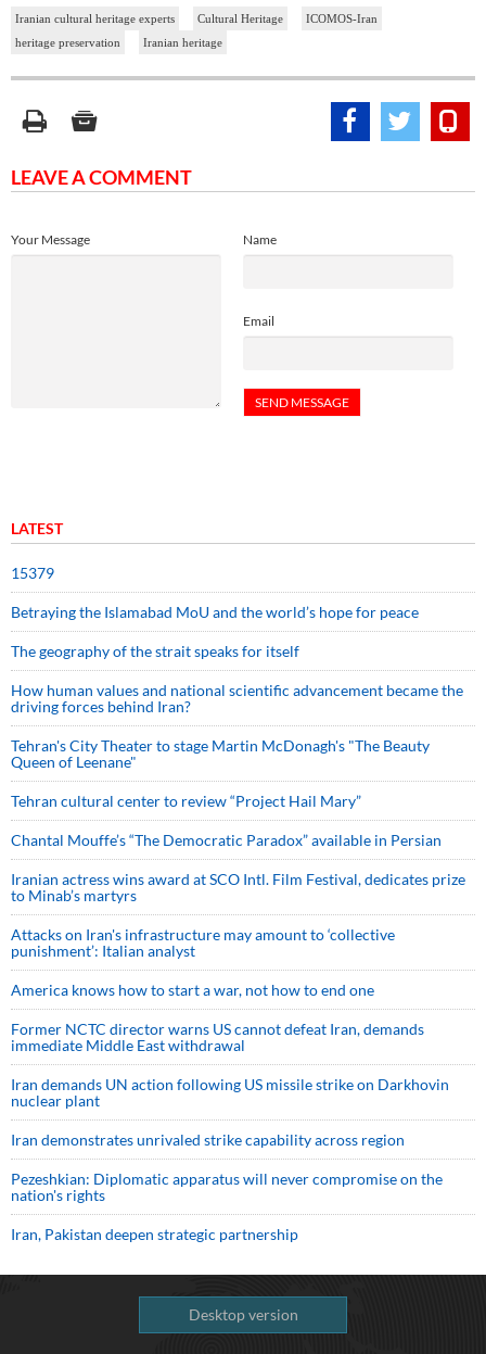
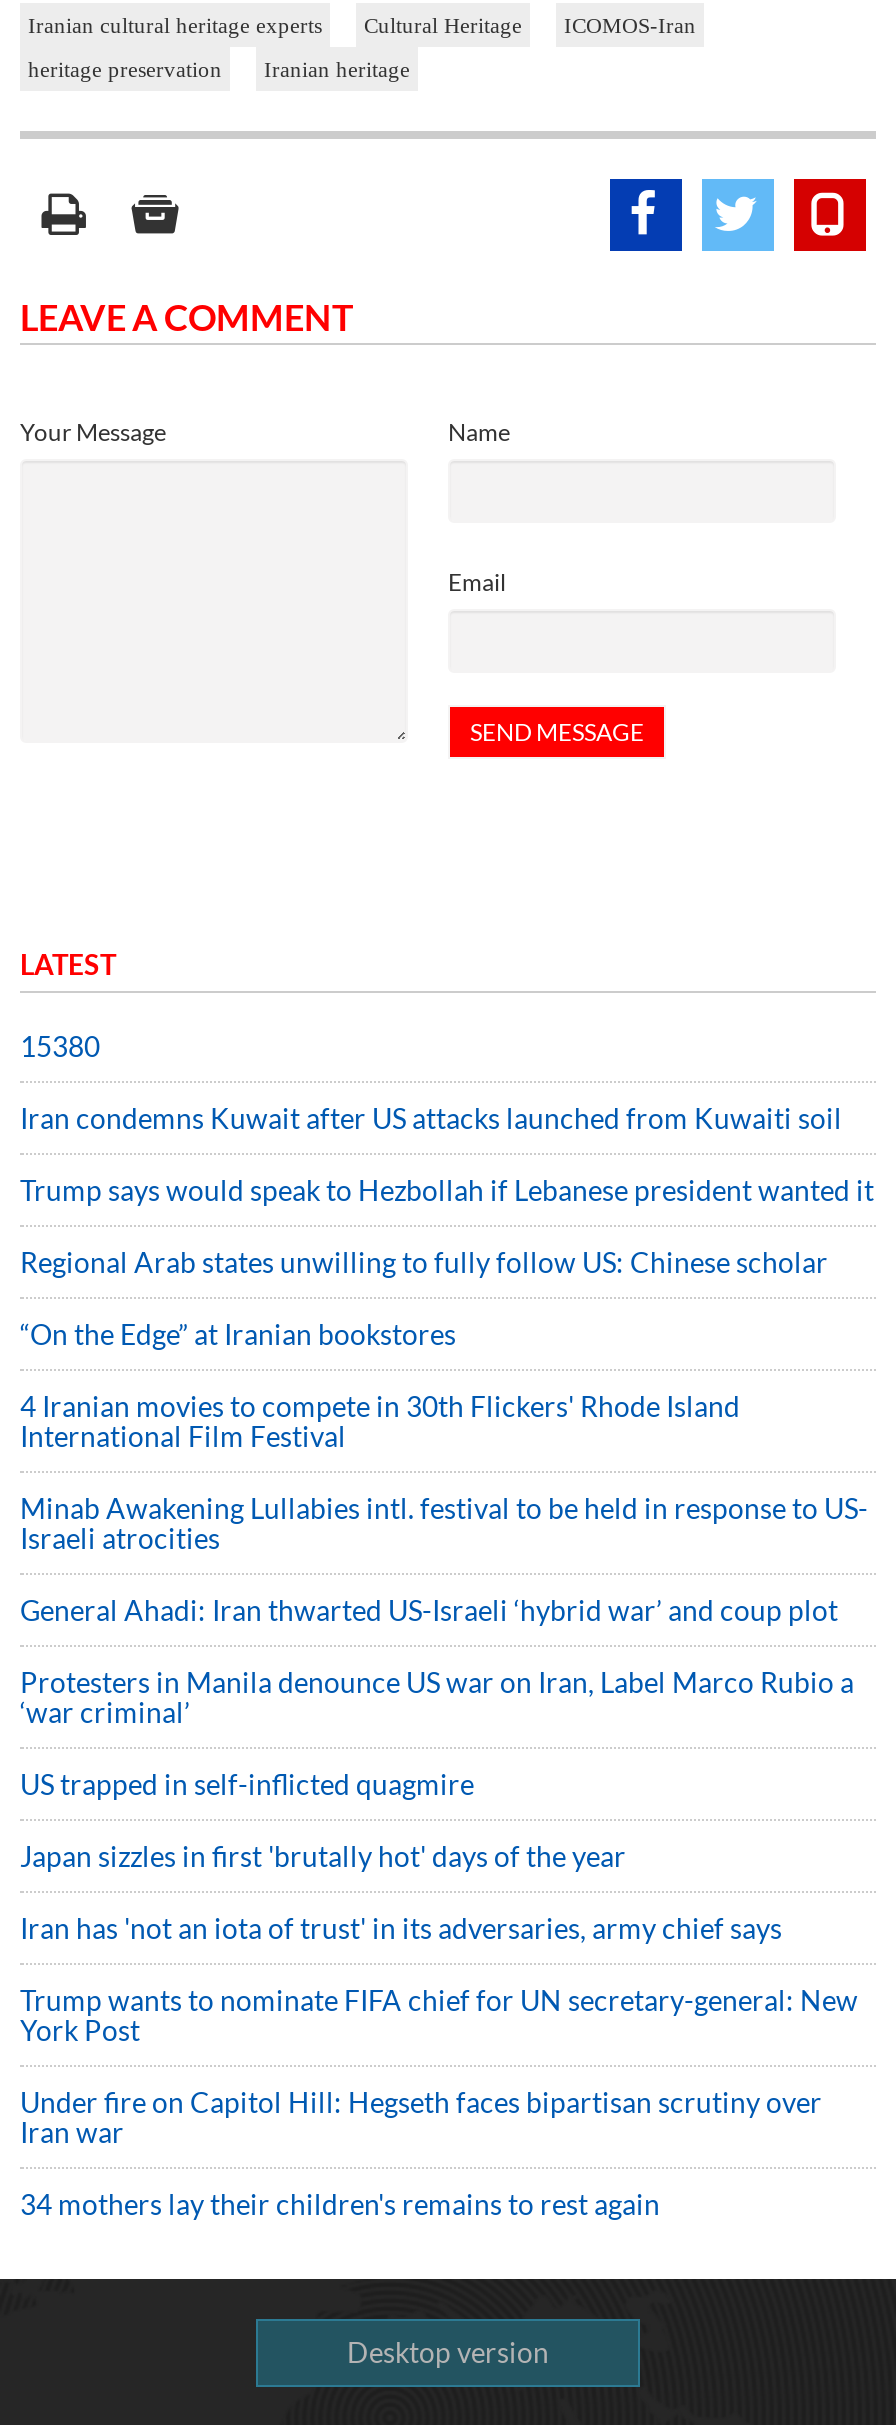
[11,564,54,582] 15379 -> [20,1029,100,1063] 15380
[11,603,419,621] Betraying the Islamabad MoU and the world’s hope for peace -> [20,1101,842,1135] Iran condemns Kuwait after US attacks launched from Kuwaiti soil
[11,642,299,660] The geography of the strait speaks for itself -> [20,1173,874,1207] Trump says would speak to Hezbollah if Lebanese president wanted it
[11,681,463,716] How human values and national scientific advancement became the | driving forces behind Iran? -> [20,1245,828,1279] Regional Arab states unwilling to fully follow US: Chinese scholar
[11,736,430,771] Tehran's City Theater to stage Martin McDonagh's "The Beauty | Queen of Leenane" -> [20,1317,456,1351] “On the Edge” at Iranian bookstores
[11,792,361,810] Tehran cultural center to review “Project Hail Mary” -> [20,1389,740,1453] 4 Iranian movies to compete in 30th Flickers' Rhode Island | International Film Festival
[11,831,442,849] Chantal Mouffe’s “The Democratic Paradox” available in Persian -> [20,1491,868,1555] Minab Awakening Lullabies intl. festival to be held in response to US- | Israeli atrocities
[11,870,465,905] Iranian actress wins award at SCO Intl. Film Festival, dedicates prize | to Minab’s martyrs -> [20,1593,838,1627] General Ahadi: Iran thwarted US-Israeli ‘hybrid war’ and coup plot
[11,925,395,960] Attacks on Iran's infrastructure may amount to ‘collective | punishment’: Italian analyst -> [20,1665,854,1729] Protesters in Manila denounce US war on Iran, Label Marco Rubio a | ‘war criminal’
[11,981,374,999] America knows how to start a war, not how to end one -> [20,1767,480,1801] US trapped in self-inflicted quagmire
[11,1020,424,1055] Former NCTC director warns US cannot defeat Iran, demands | immediate Middle East withdrawal -> [20,1839,626,1873] Japan sizzles in first 'brutally hot' days of the year
[11,1075,449,1110] Iran demands UN action following US missile strike on Darkhovin | nuclear plant -> [20,1911,788,1945] Iran has 'not an iota of trust' in its adversaries, army chief says
[11,1131,405,1149] Iran demonstrates unrivaled strike capability across region -> [20,1983,858,2047] Trump wants to nominate FIFA chief for UN secretary-general: New | York Post
[11,1170,443,1204] Pezeshkian: Diplomatic apparatus will never compromise on the | nation's rights -> [20,2085,822,2149] Under fire on Capitol Hill: Hegseth faces bipartisan scrutiny over | Iran war
[11,1225,298,1243] Iran, Pakistan deepen strategic partnership -> [20,2187,660,2221] 34 mothers lay their children's remains to rest again

